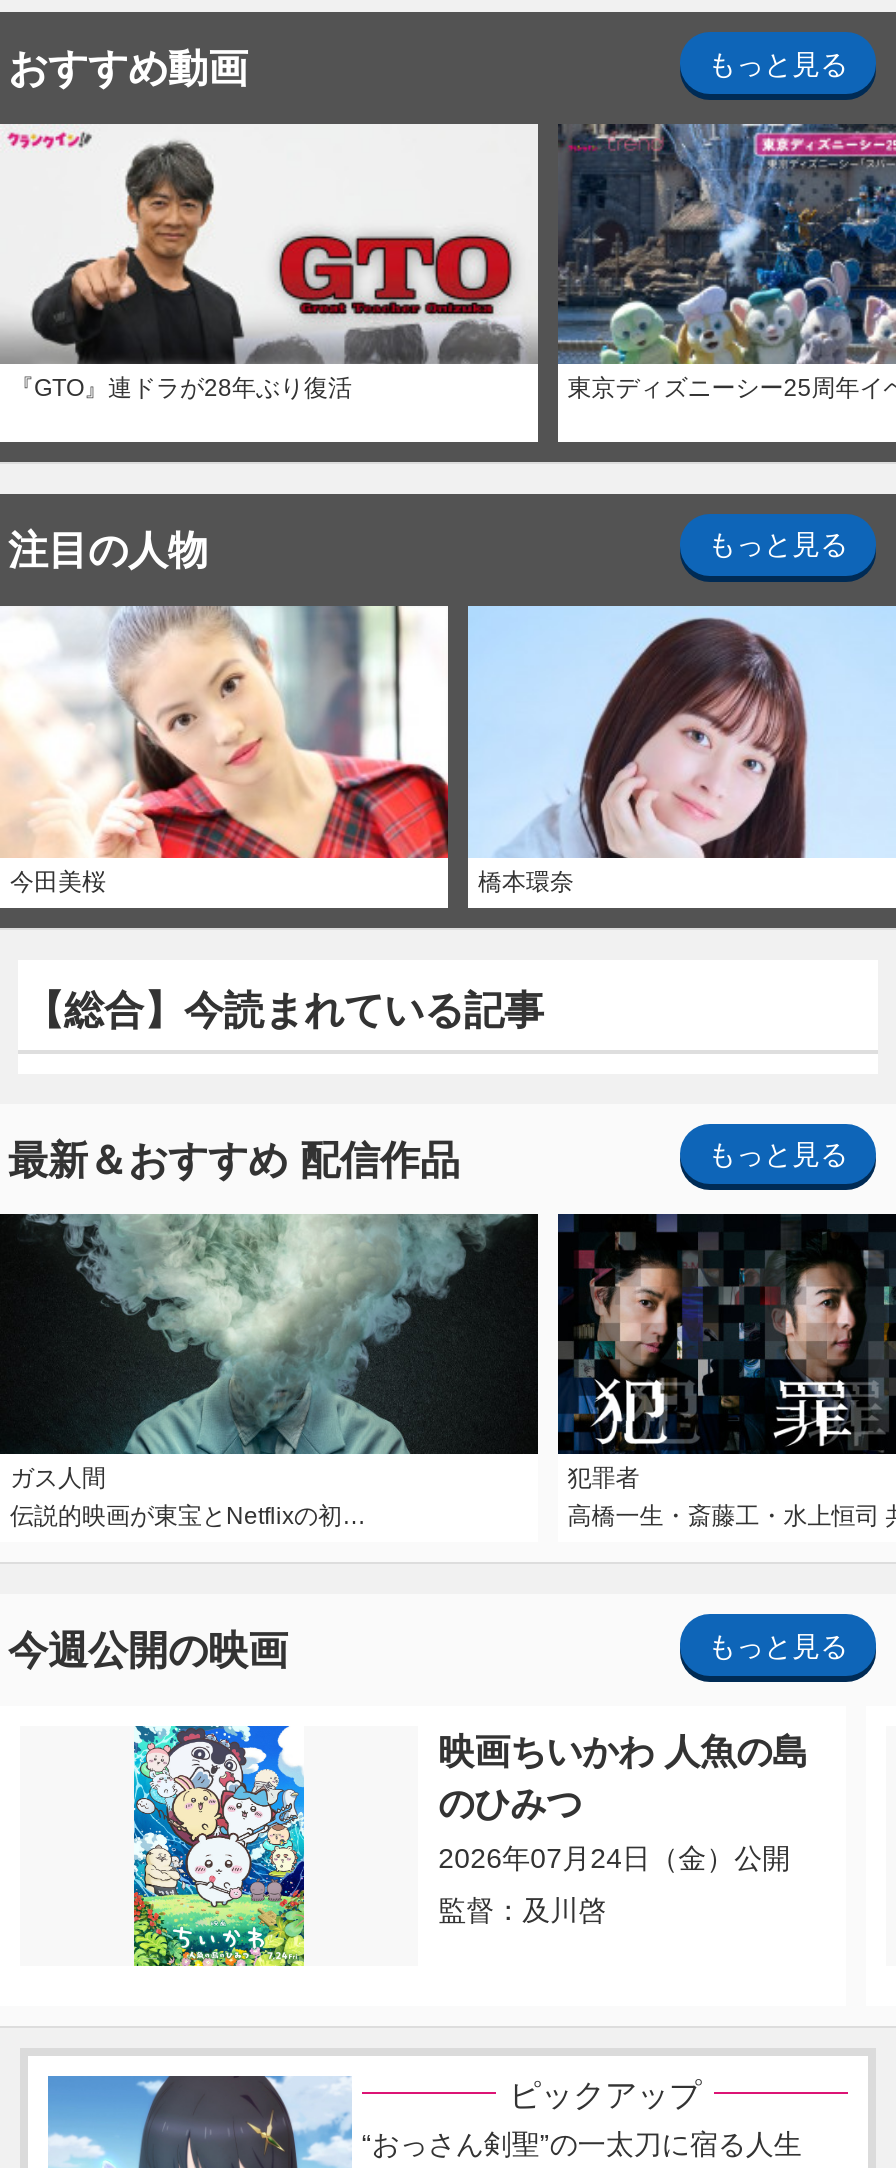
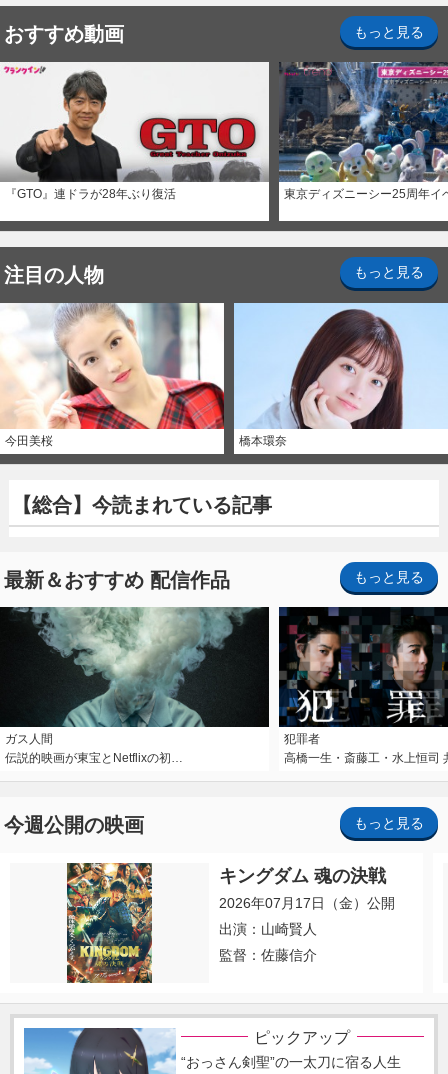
[132,1724,306,1968] [image] -> [66,862,153,984] [image]
[438,1732,808,1926] 映画ちいかわ 人魚の島 | のひみつ | 2026年07月24日（金）公開 | 監督：及川啓 -> [219,866,395,963] キングダム 魂の決戦 | 2026年07月17日（金）公開 | 出演：山崎賢人 | 監督：佐藤信介

